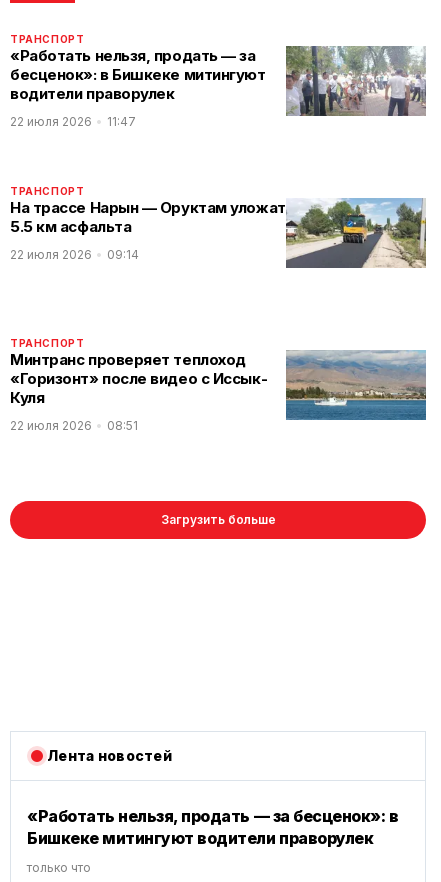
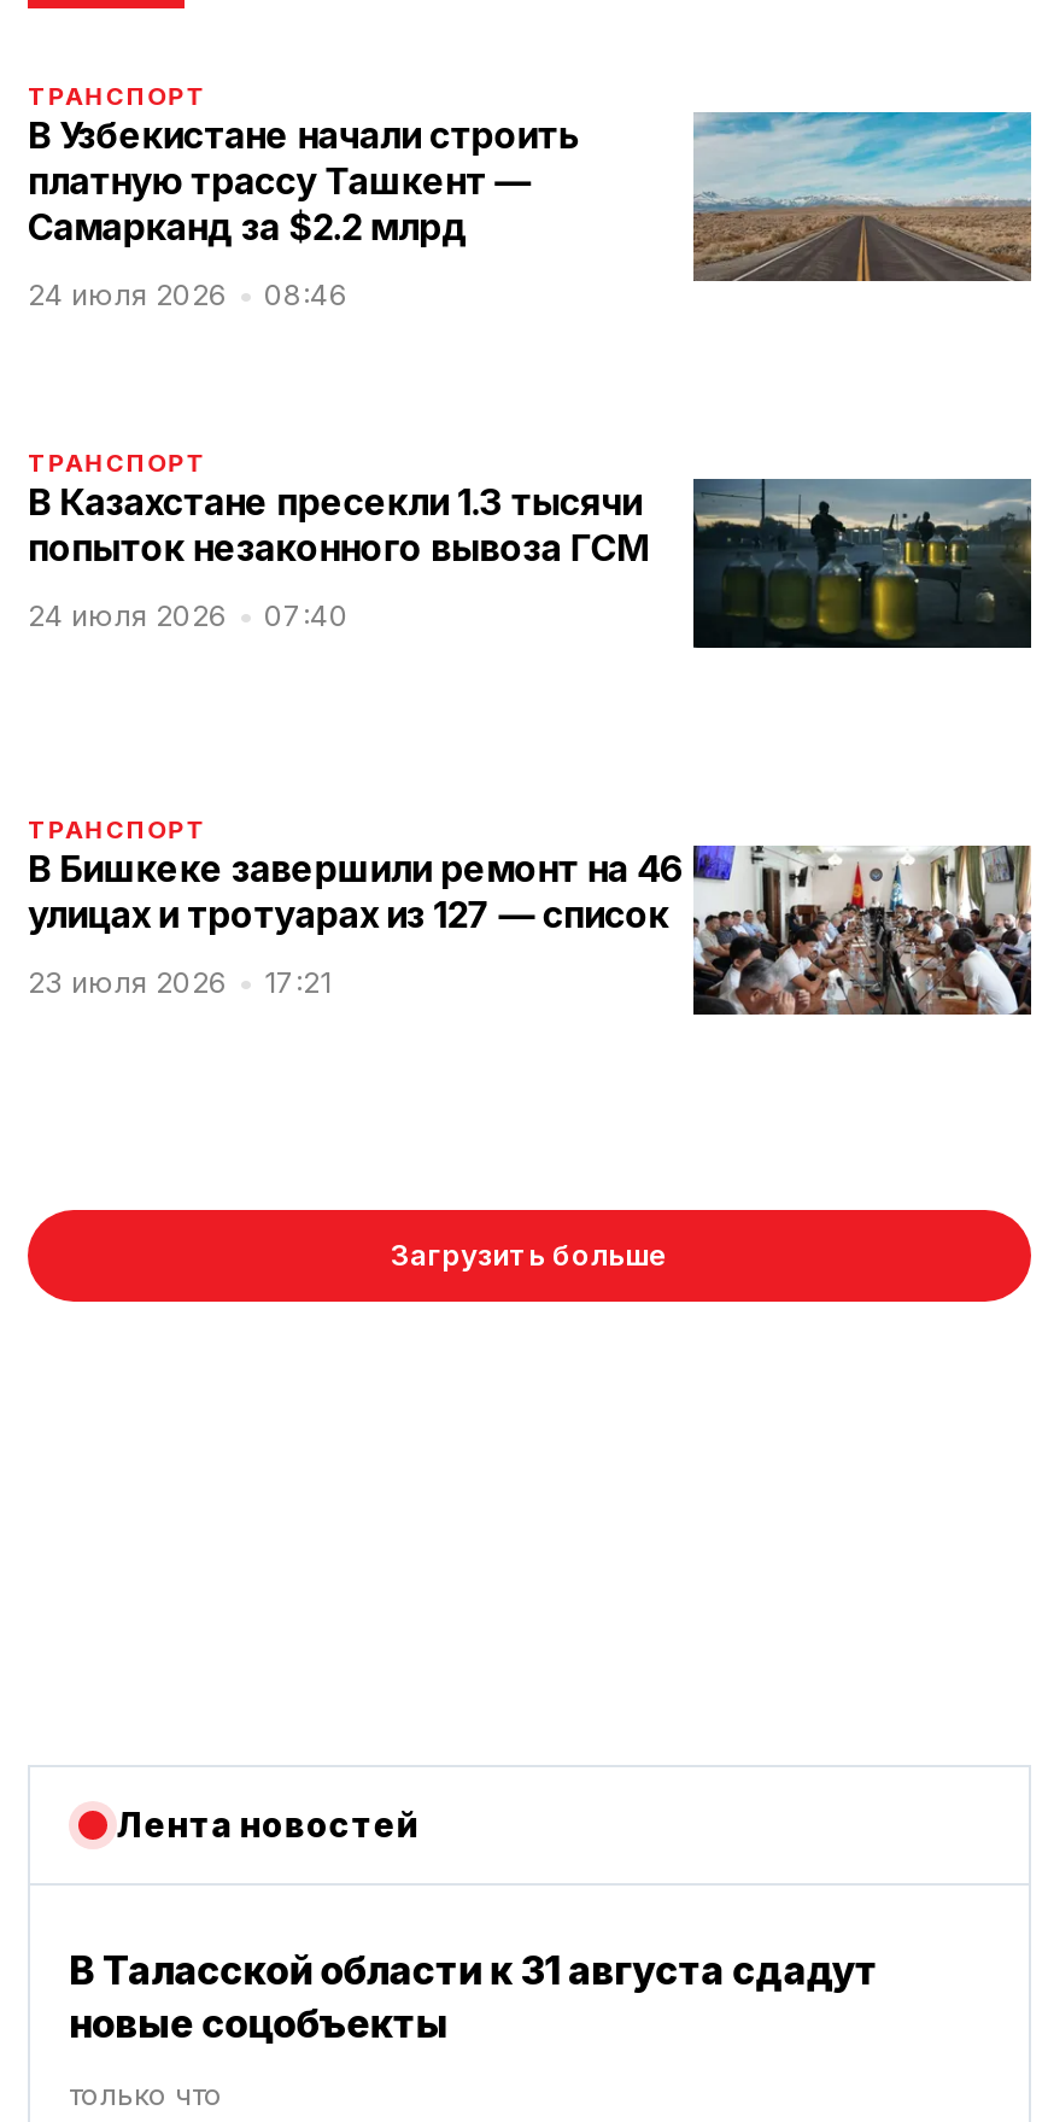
[10,46,265,103] «Работать нельзя, продать — за | бесценок»: в Бишкеке митингуют | водители праворулек -> [28,111,579,248] В Узбекистане начали строить | платную трассу Ташкент — | Самарканд за $2.2 млрд
[285,45,426,117] [image] -> [693,111,1034,282] [image]
[10,114,136,129] 22 июля 2026 | 11:47 -> [28,275,349,311] 24 июля 2026 | 08:46
[10,198,427,269] [image] | На трассе Нарын — Оруктам уложат | 5.5 км асфальта -> [28,477,1034,651] [image] | В Казахстане пресекли 1.3 тысячи | попыток незаконного вывоза ГСМ
[10,247,139,262] 22 июля 2026 | 09:14 -> [28,596,349,632] 24 июля 2026 | 07:40
[10,350,427,421] [image] | Минтранс проверяет теплоход | «Горизонт» после видео с Иссык- | Куля -> [28,844,1034,1018] [image] | В Бишкеке завершили ремонт на 46 | улицах и тротуарах из 127 — список
[10,418,138,433] 22 июля 2026 | 08:51 -> [28,962,332,999] 23 июля 2026 | 17:21
[27,806,398,848] «Работать нельзя, продать — за бесценок»: в | Бишкеке митингуют водители праворулек -> [69,1945,877,2046] В Таласской области к 31 августа сдадут | новые соцобъекты

